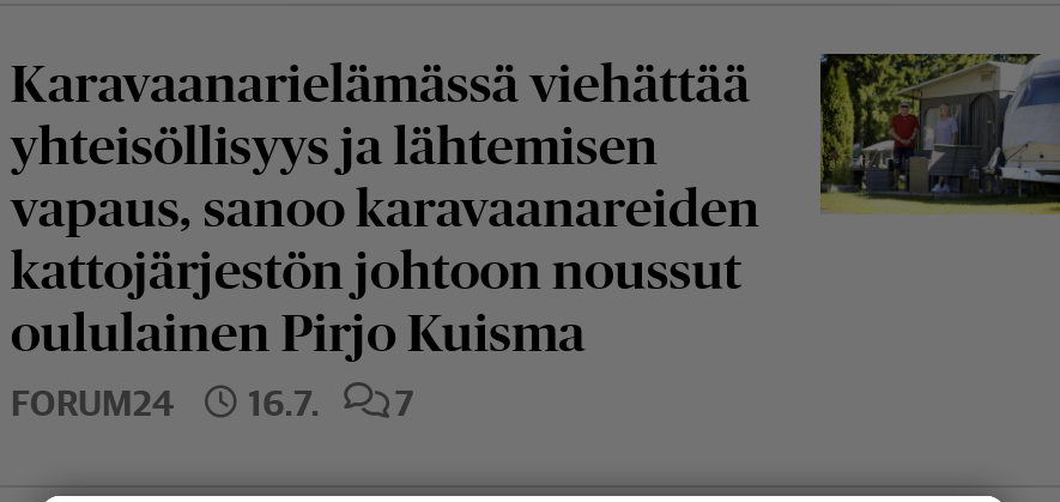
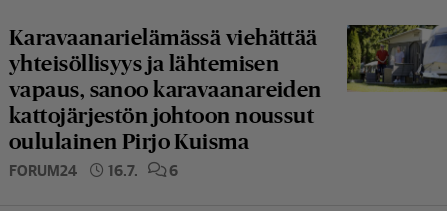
[11,381,414,423] FORUM24 16.7. 7 -> [9,162,178,179] FORUM24 16.7. 6

